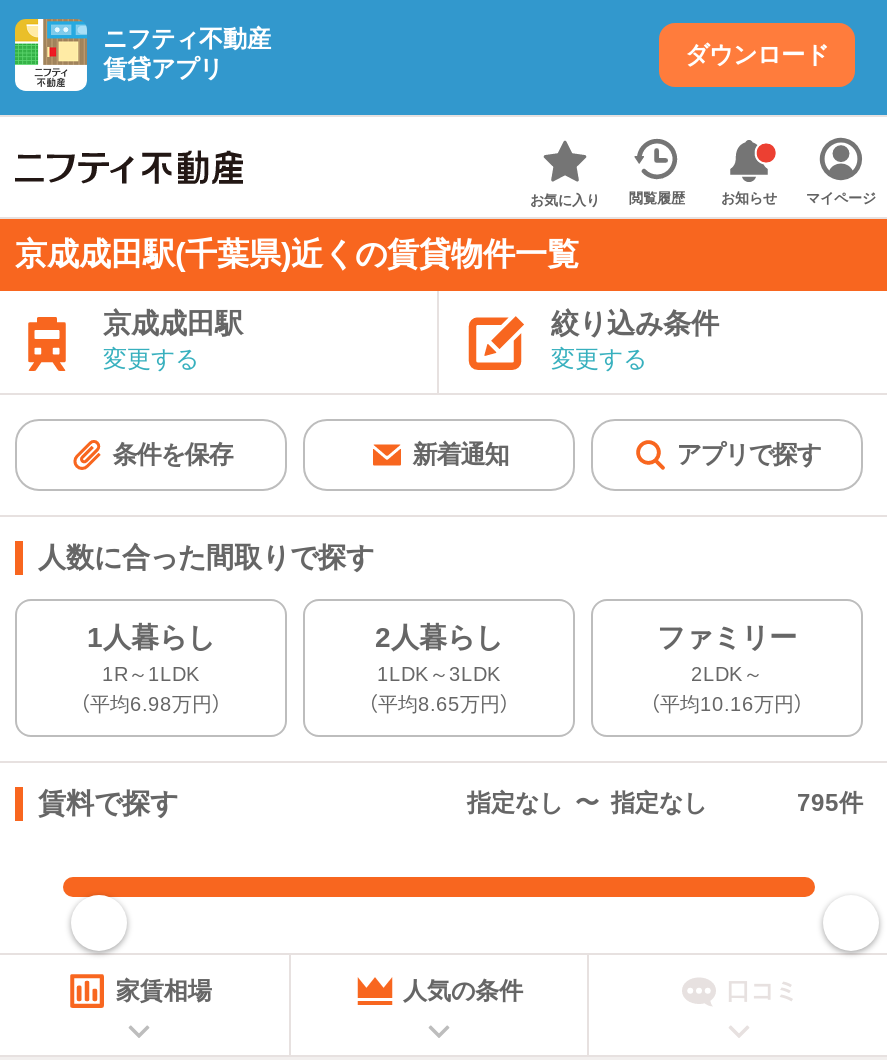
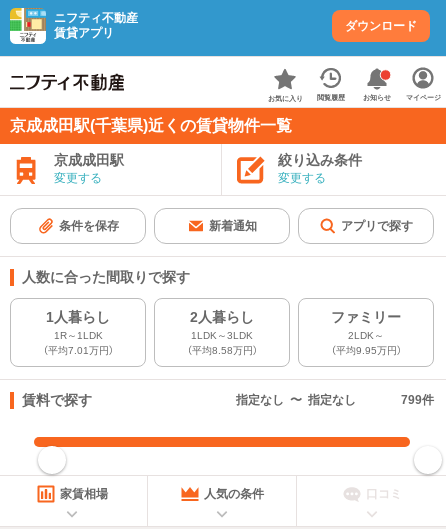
[80,693,222,715] （平均6.98万円） -> [42,345,113,356] （平均7.01万円）
[368,693,510,715] （平均8.65万円） -> [186,345,257,356] （平均8.58万円）
[650,693,804,715] （平均10.16万円） -> [330,345,401,356] （平均9.95万円）
[797,789,863,817] 795件 -> [401,393,434,407] 799件

